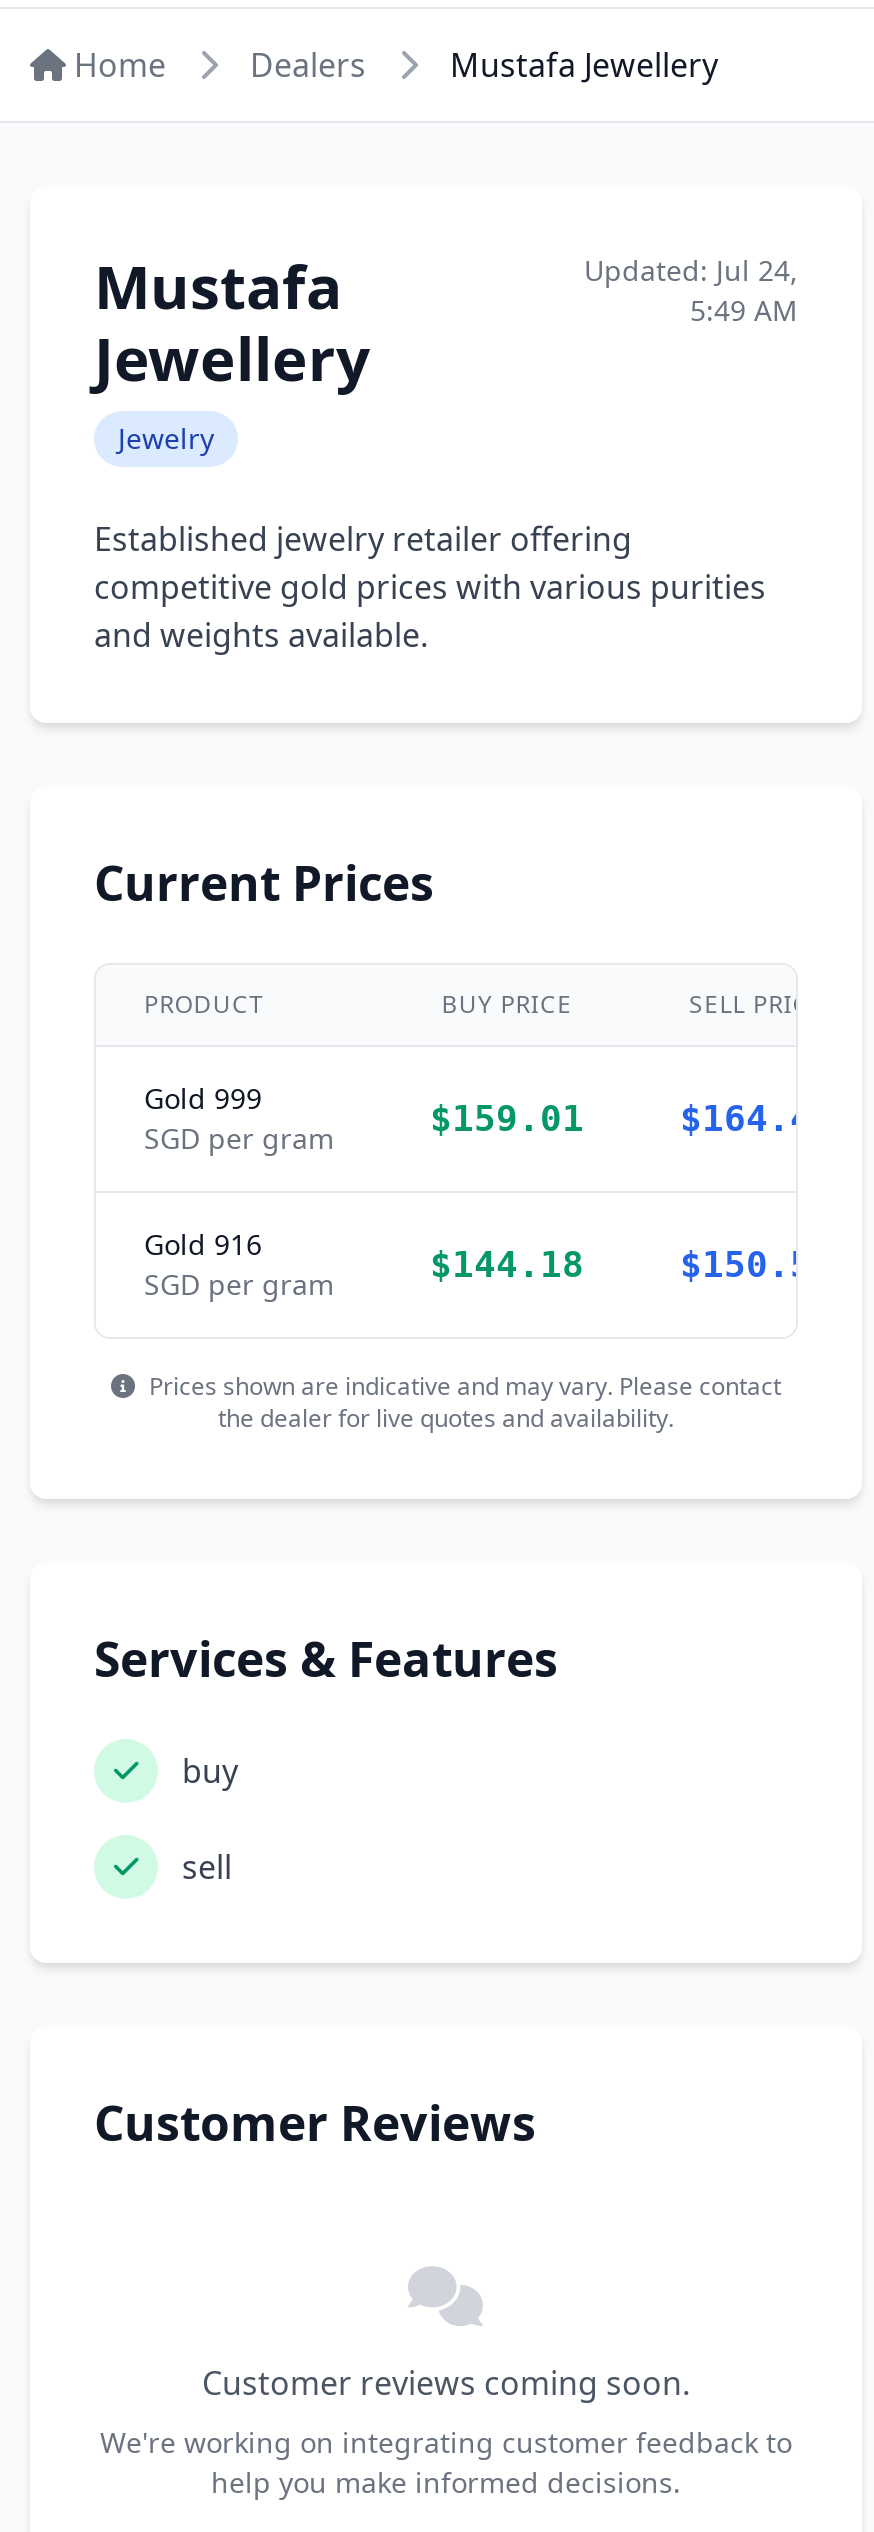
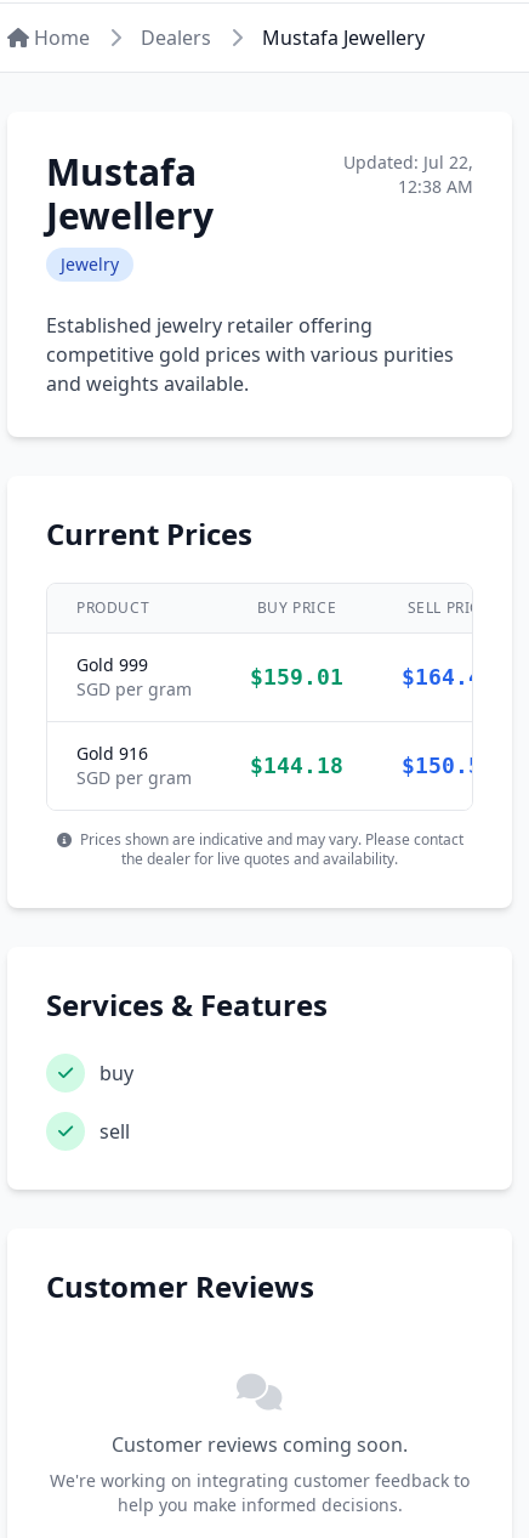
[584,251,798,289] Updated: Jul 24, -> [343,151,473,174] Updated: Jul 22,
[690,291,798,329] 5:49 AM -> [398,175,473,198] 12:38 AM

